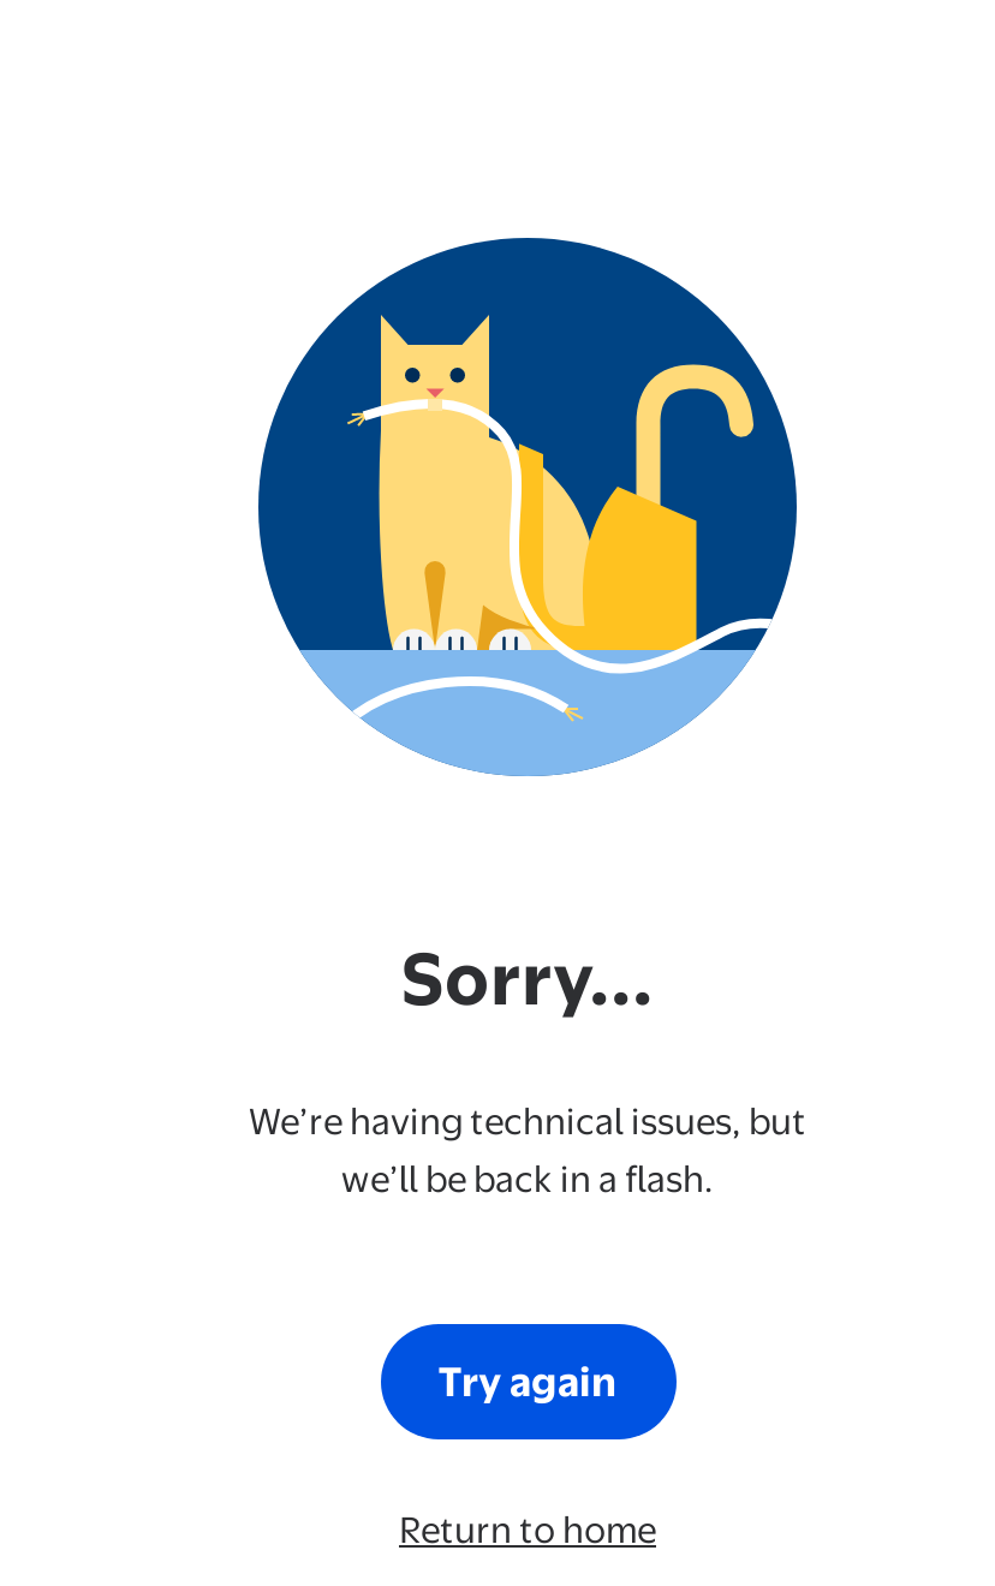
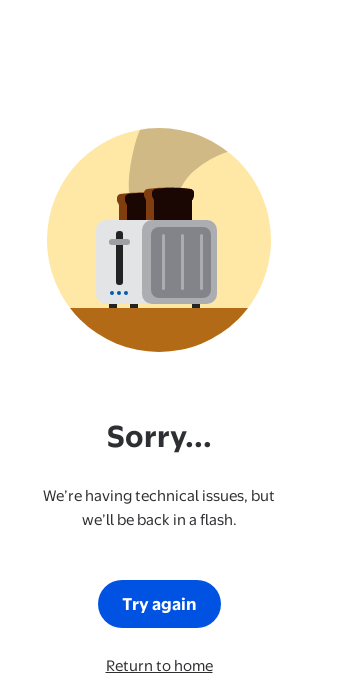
[256,235,799,779] [image] -> [47,128,271,353] [image]

